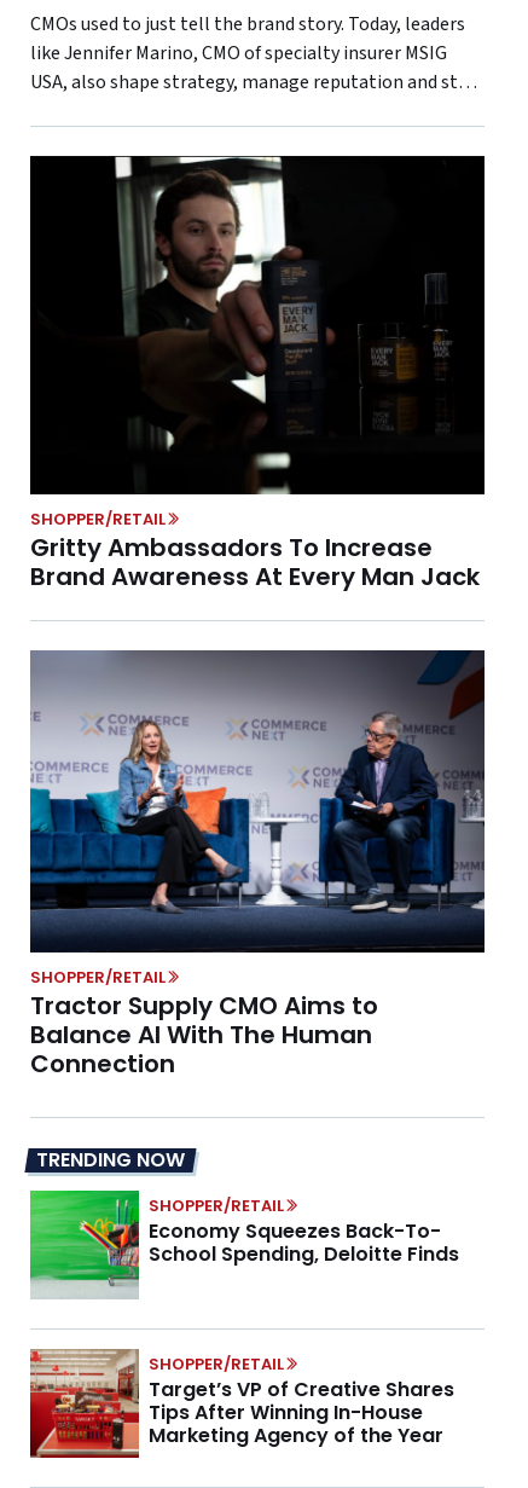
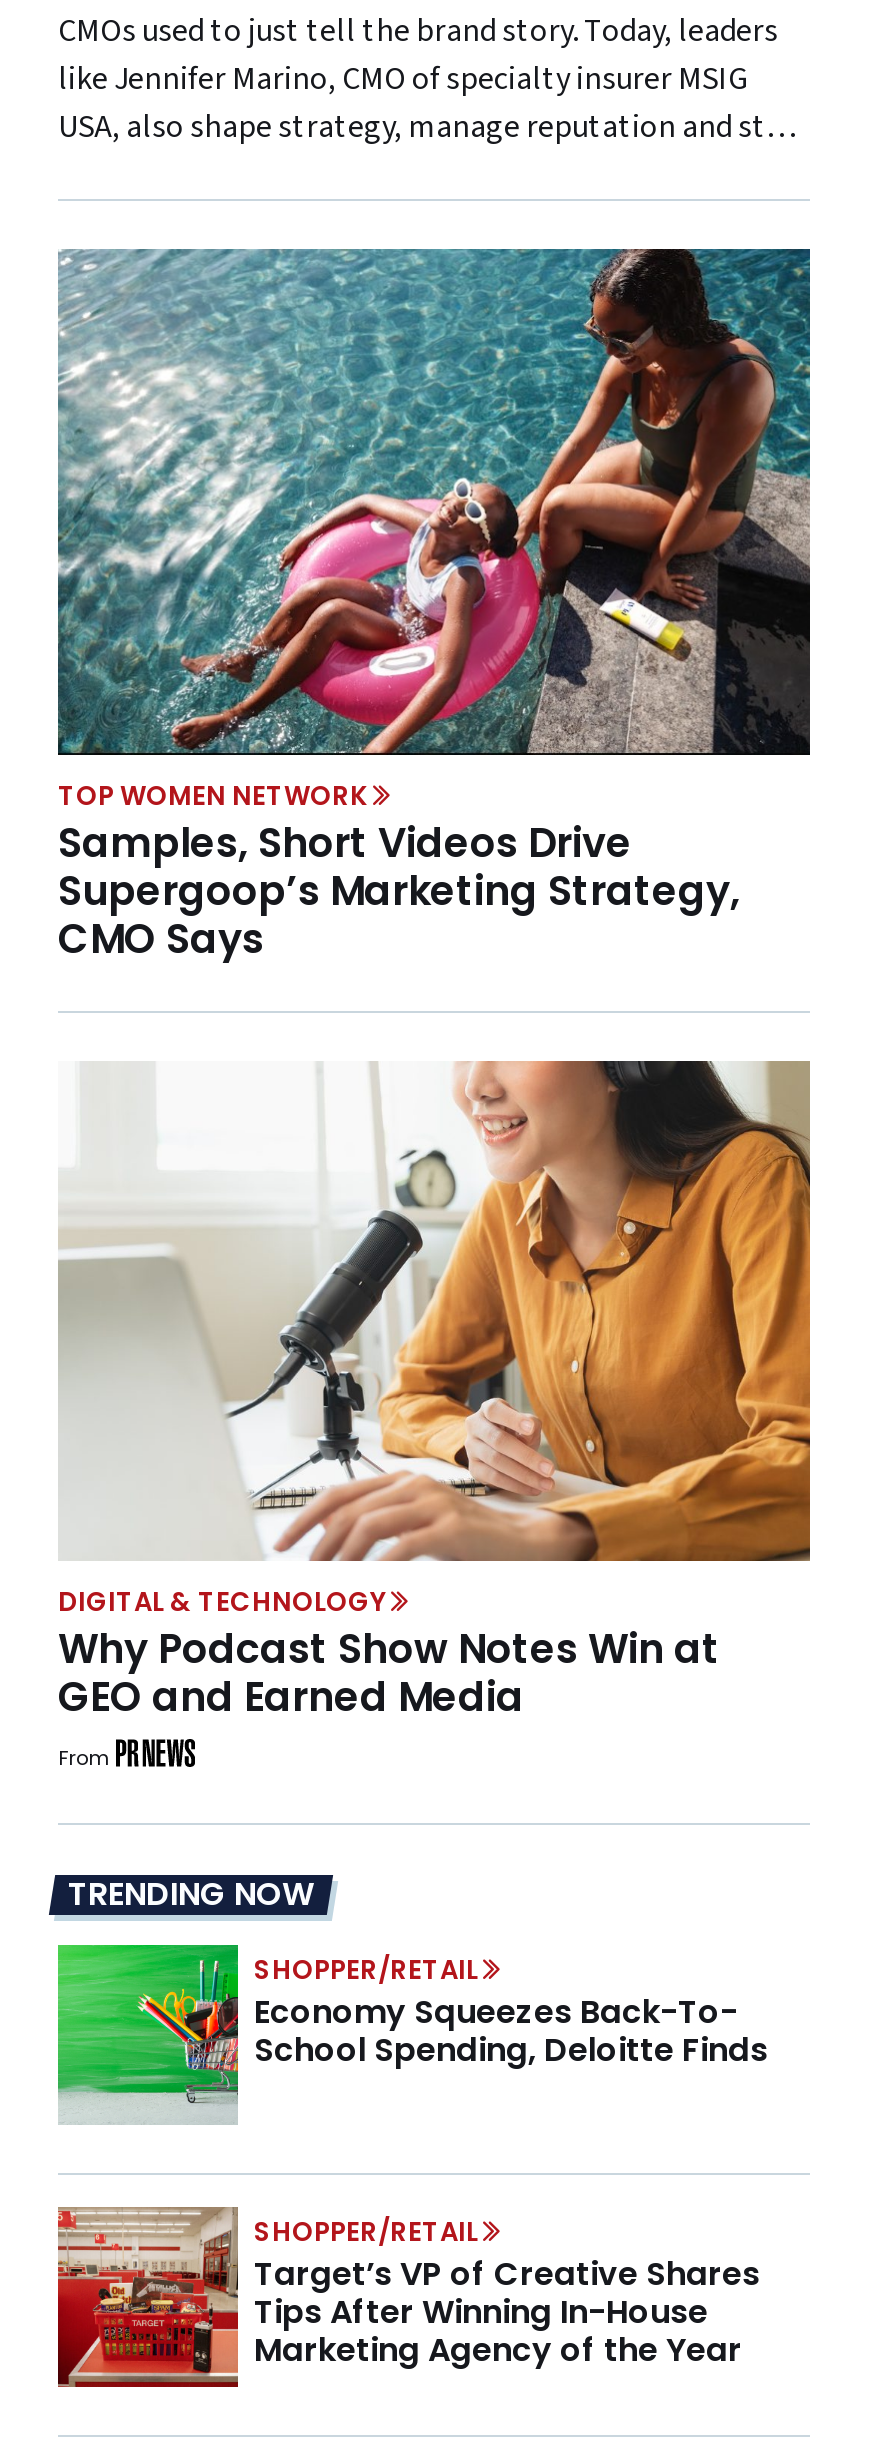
[29,155,486,593] [image] | SHOPPER/RETAIL | Gritty Ambassadors To Increase | Brand Awareness At Every Man Jack -> [56,247,812,966] [image] | TOP WOMEN NETWORK | Samples, Short Videos Drive | Supergoop’s Marketing Strategy, | CMO Says
[29,649,486,1081] [image] | SHOPPER/RETAIL | Tractor Supply CMO Aims to | Balance AI With The Human | Connection -> [58,1059,812,1773] [image] | DIGITAL & TECHNOLOGY | Why Podcast Show Notes Win at | GEO and Earned Media | From

